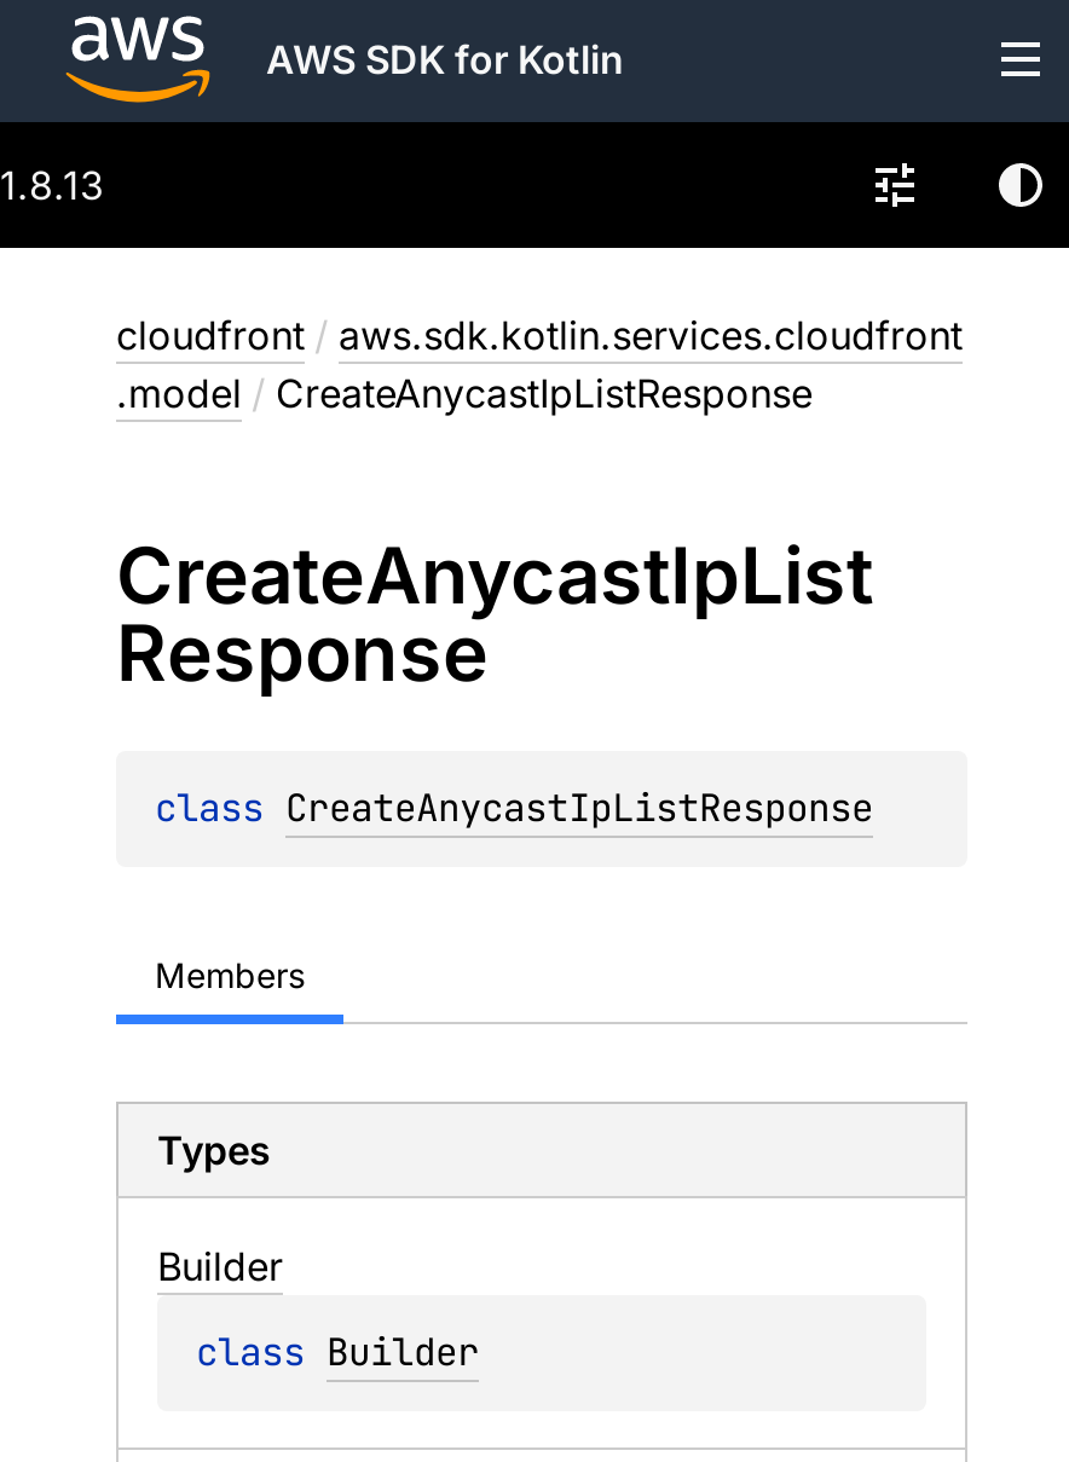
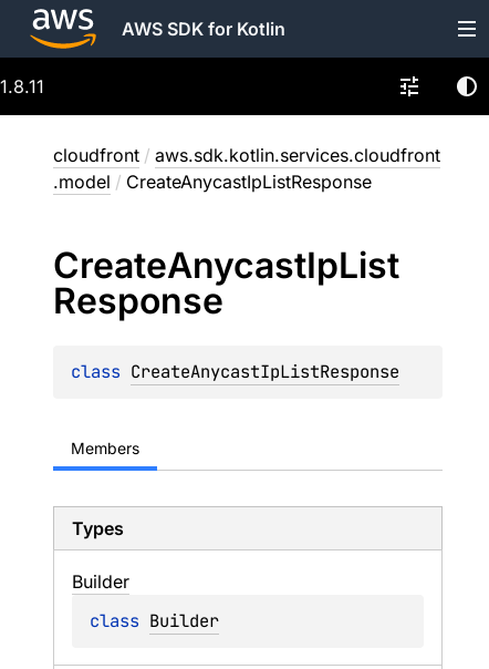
[0,161,104,209] 1.8.13 -> [0,75,44,97] 1.8.11

